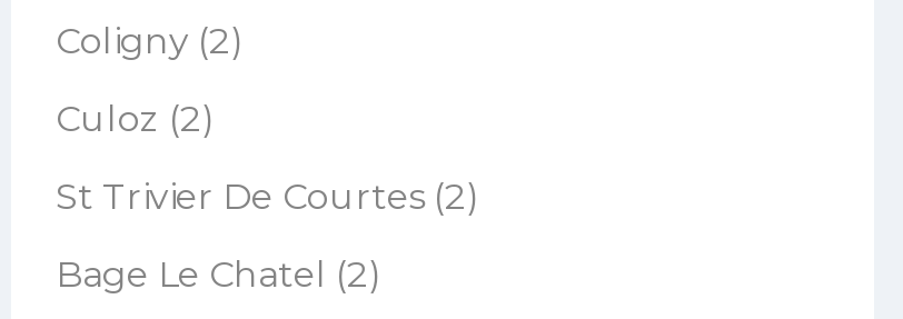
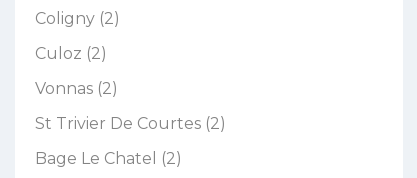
none -> [35,79,118,98] Vonnas (2)

